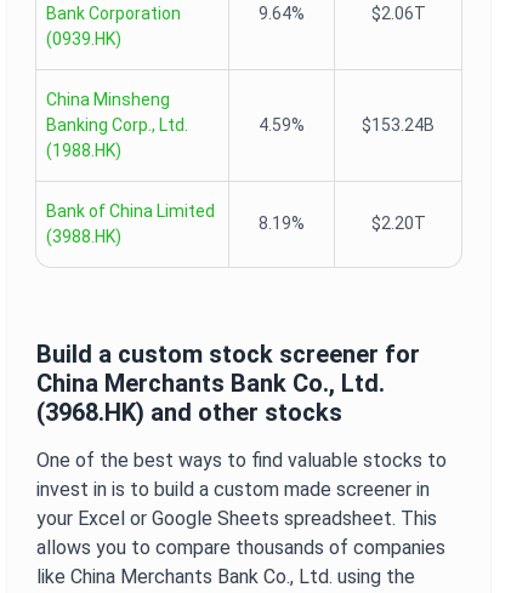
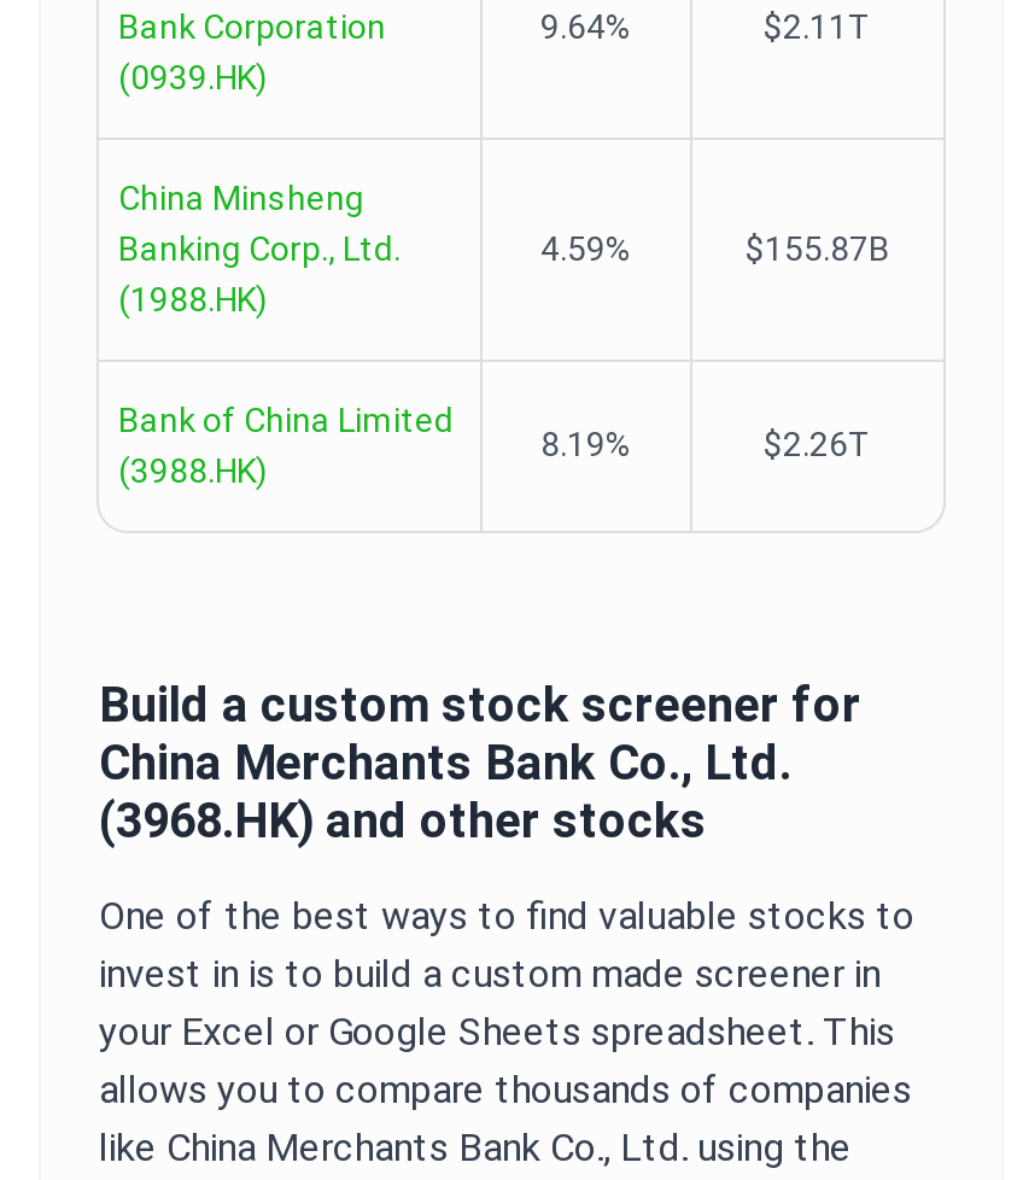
[371,4,425,23] $2.06T -> [764,7,872,46] $2.11T
[362,115,435,135] $153.24B -> [746,229,890,268] $155.87B
[371,213,425,233] $2.20T -> [764,425,872,463] $2.26T

